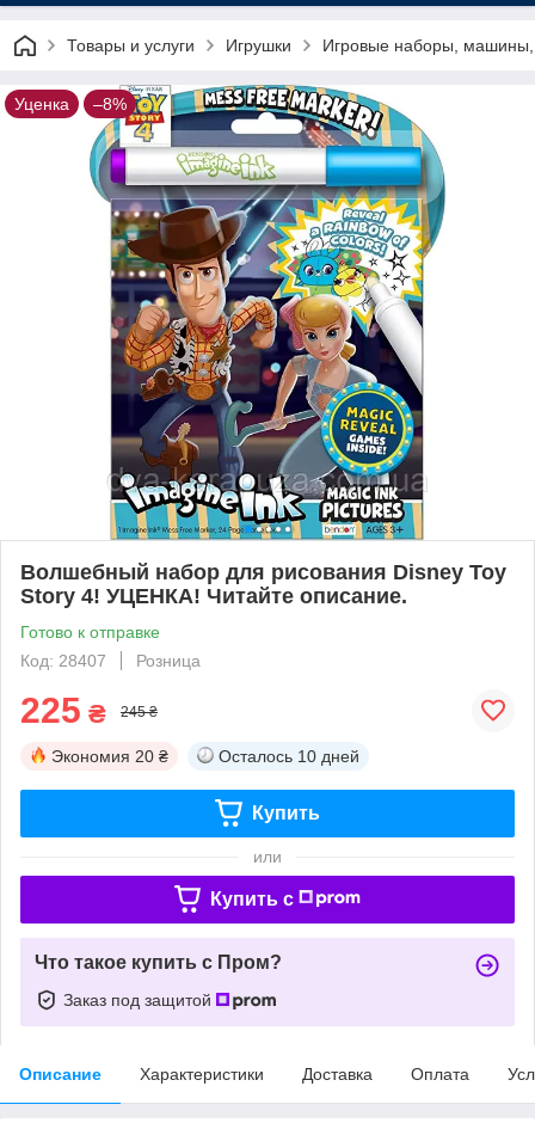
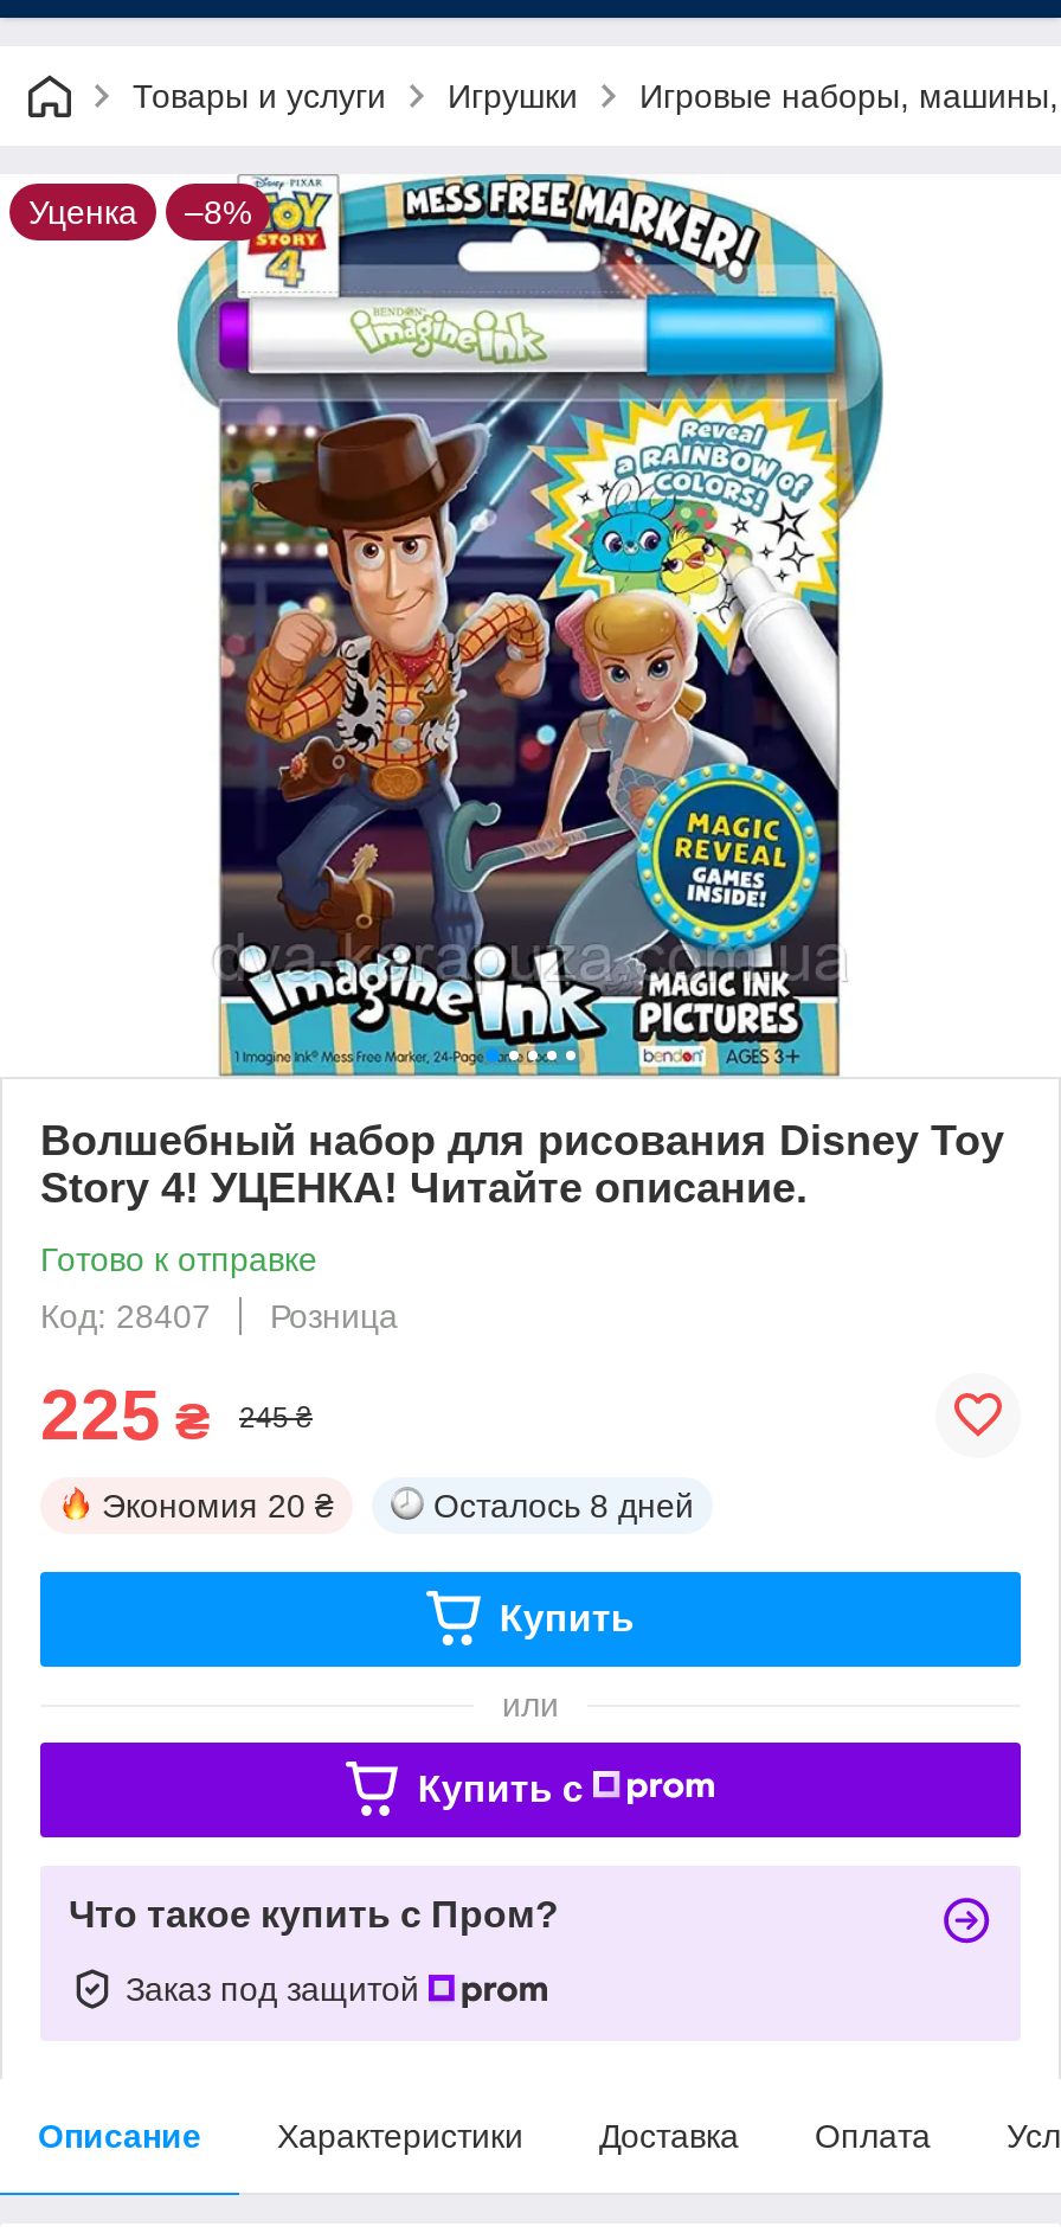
[219,746,359,766] Осталось 10 дней -> [433,1486,694,1524] Осталось 8 дней

